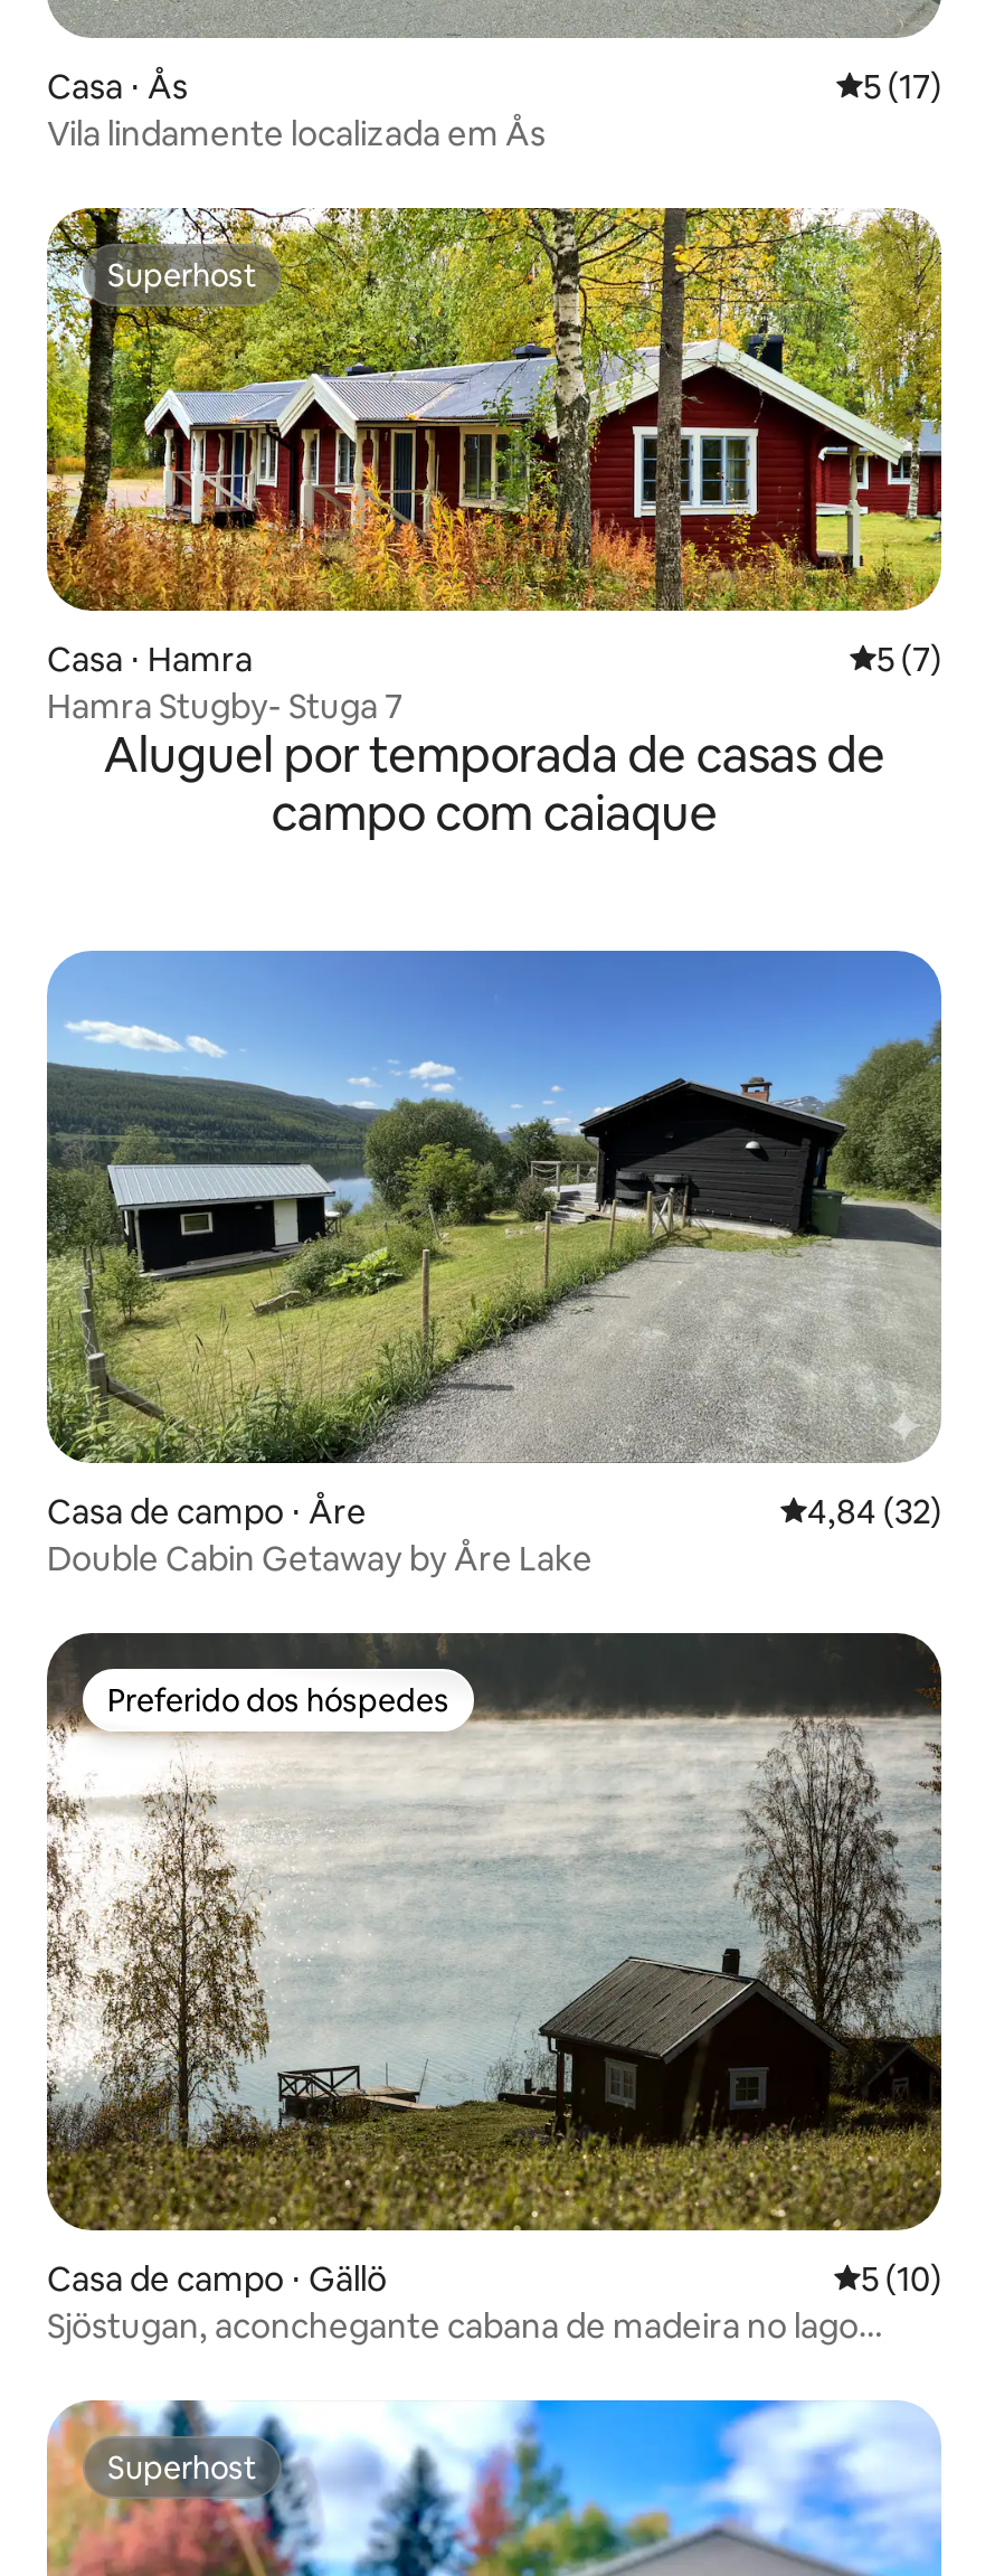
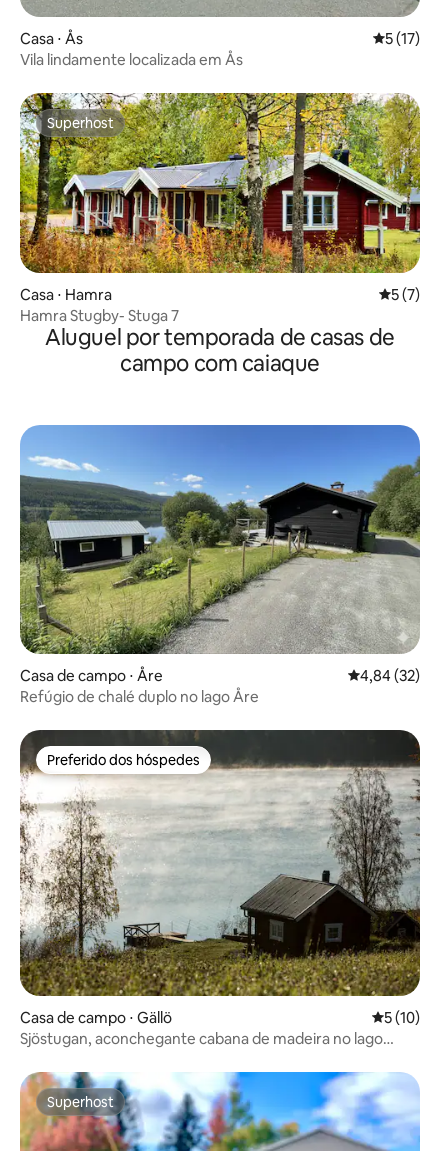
[47,1537,593,1580] Double Cabin Getaway by Åre Lake -> [20,687,259,706] Refúgio de chalé duplo no lago Åre

